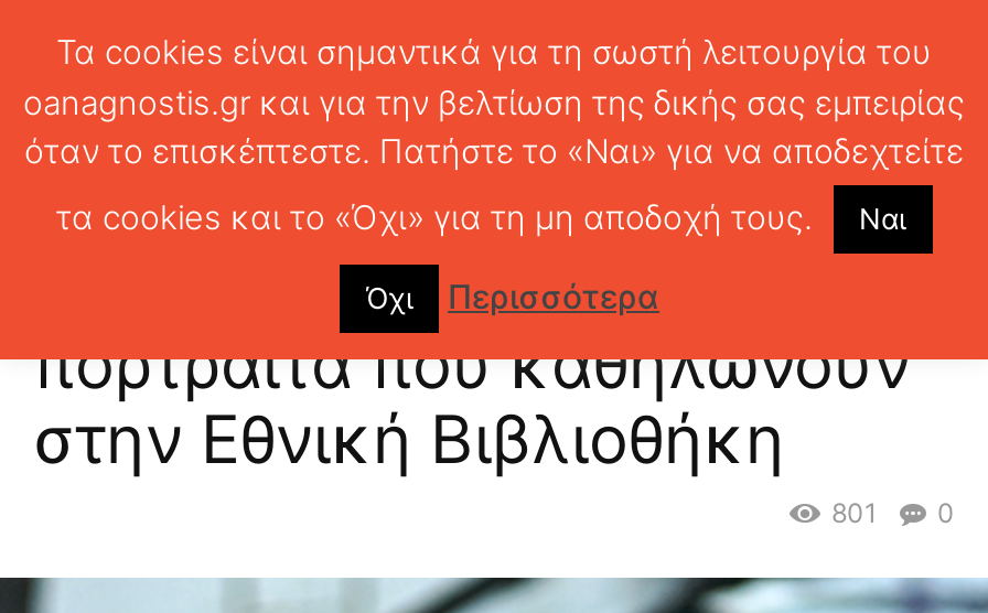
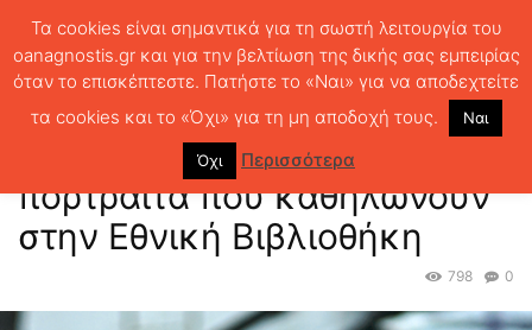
[831,496,955,529] 801 0 -> [448,267,514,285] 798 0

